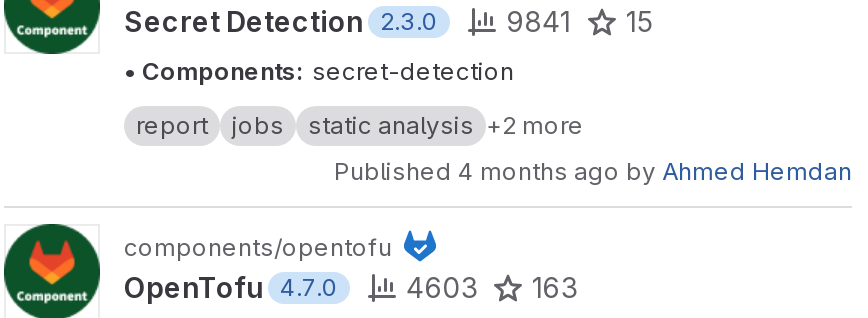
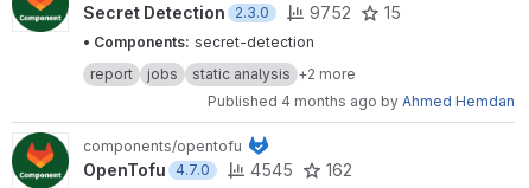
[124,3,654,38] Secret Detection 2.3.0 9841 15 -> [83,2,401,22] Secret Detection 2.3.0 9752 15
[406,269,576,304] 4603 | 163 -> [250,159,352,180] 4545 | 162

